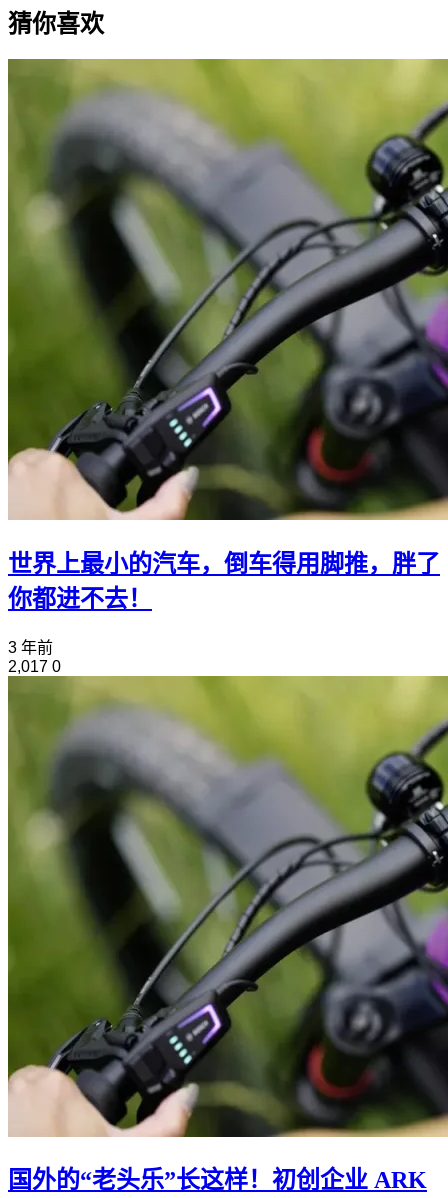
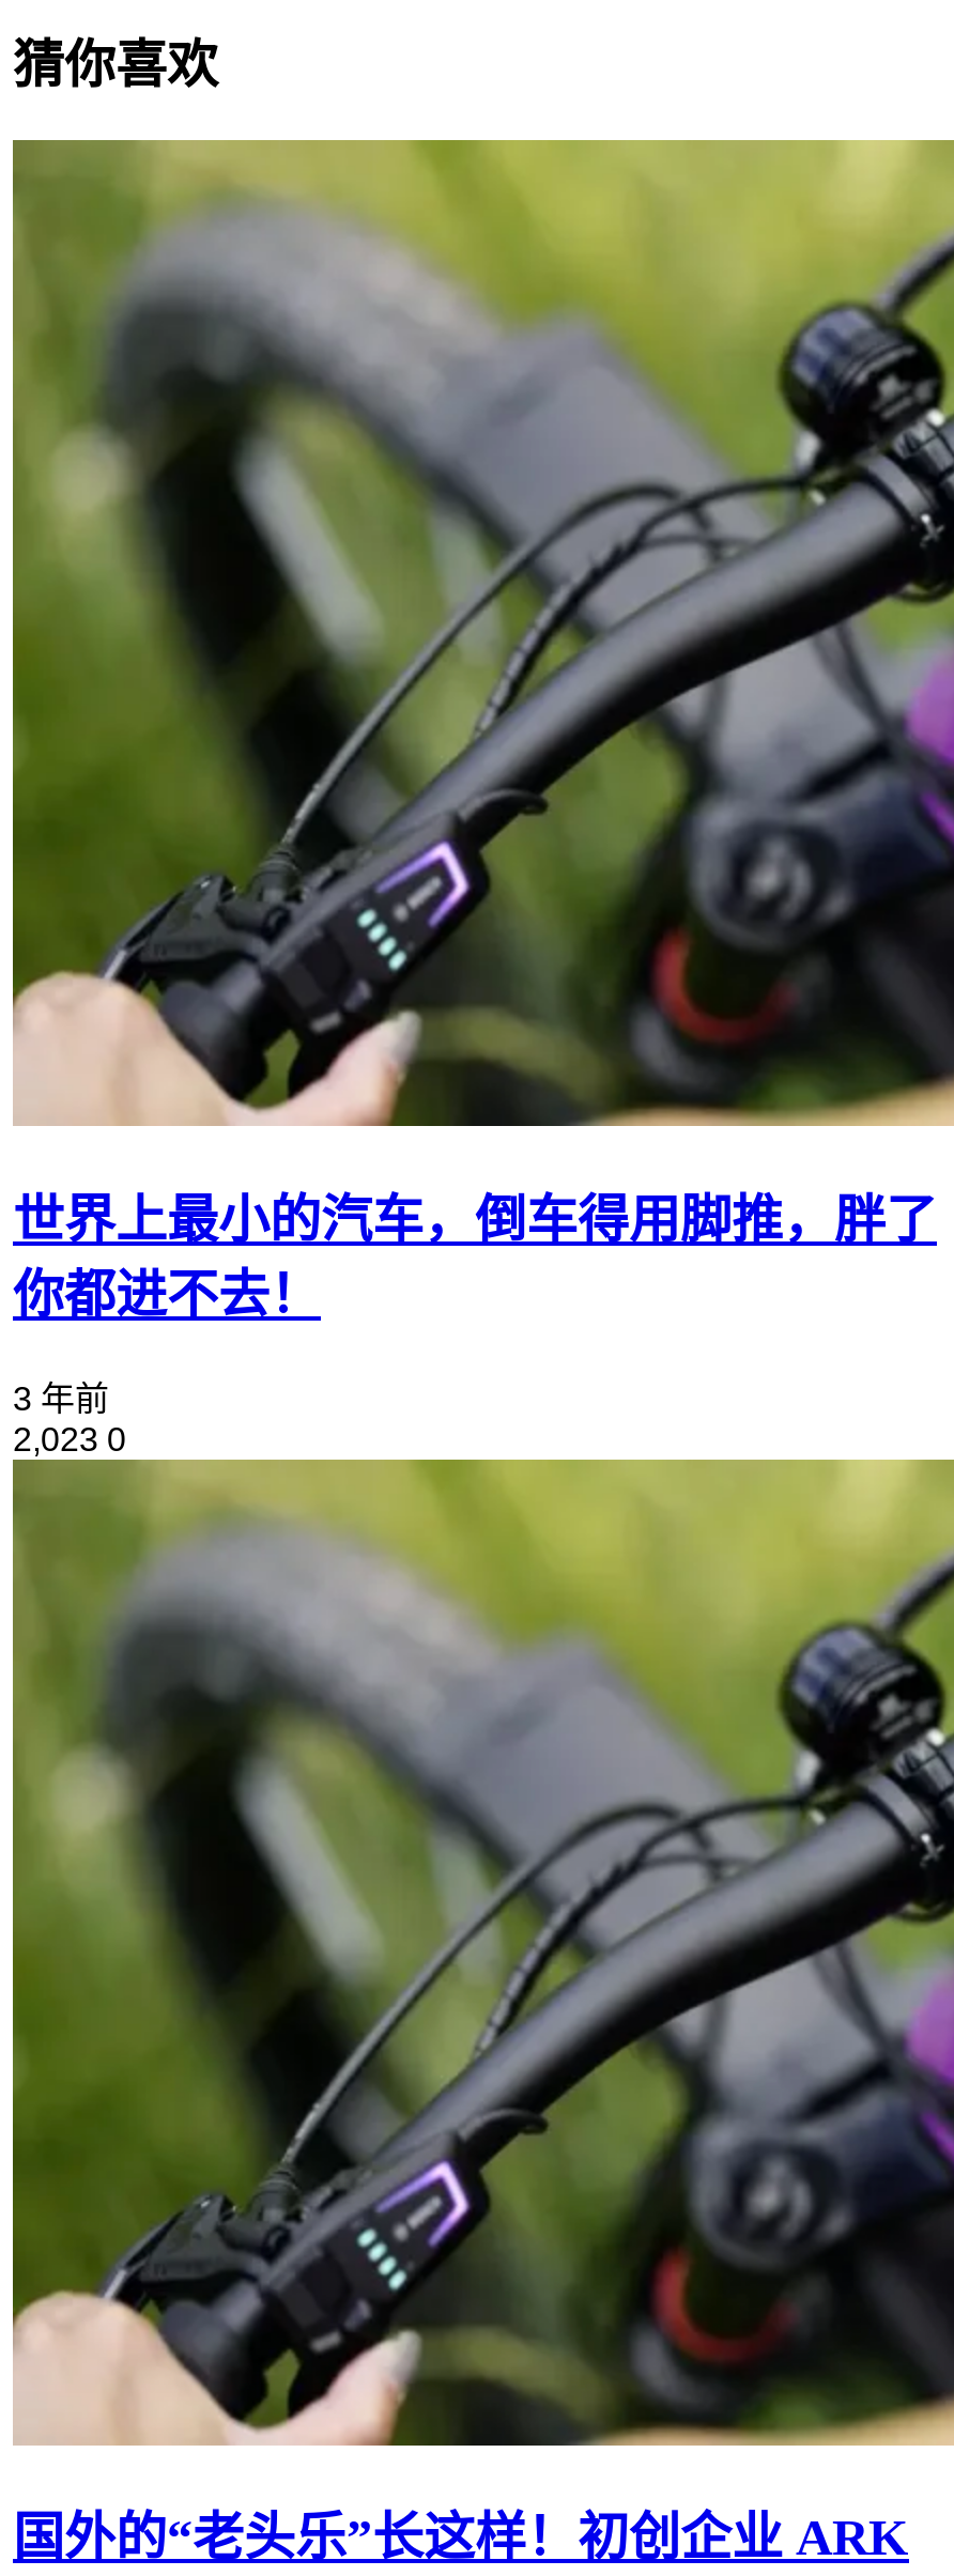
[8,657,61,674] 2,017 0 -> [13,1420,126,1456] 2,023 0

